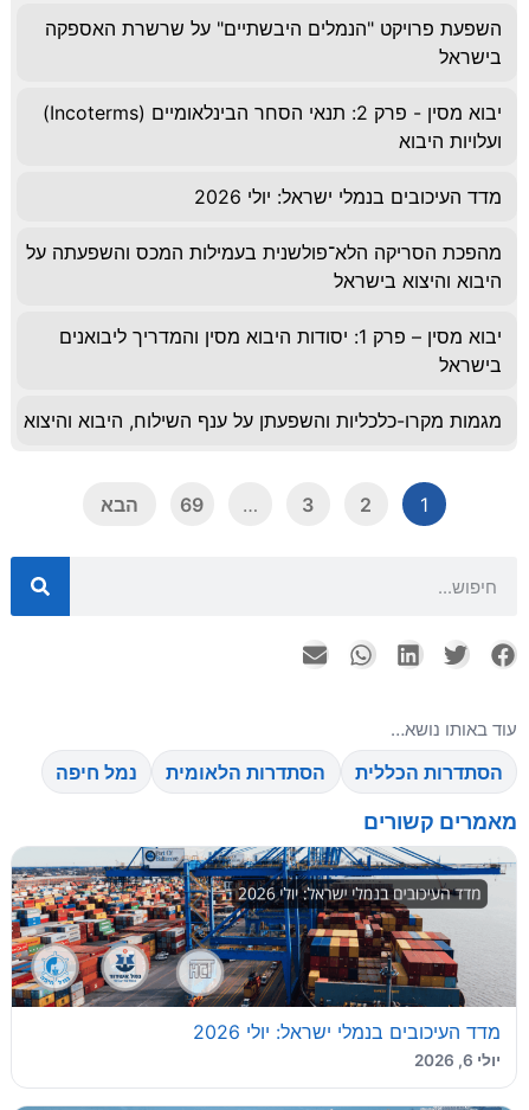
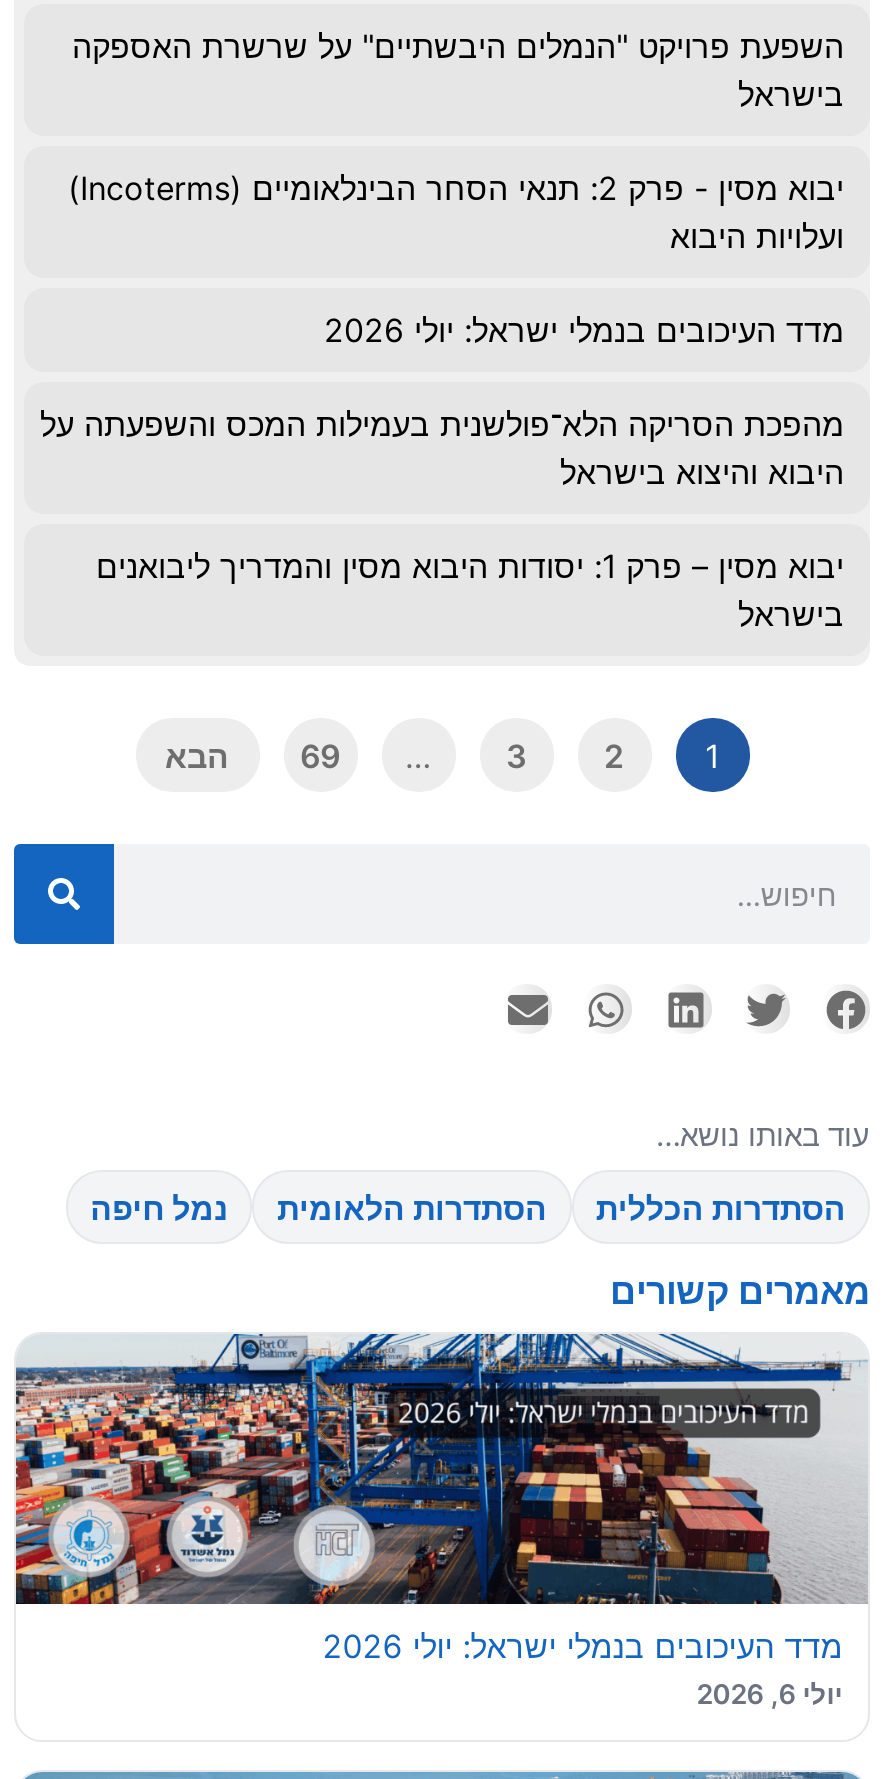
[24,409,502,433] מגמות מקרו-כלכליות והשפעתן על ענף השילוח, היבוא והיצוא -> none

